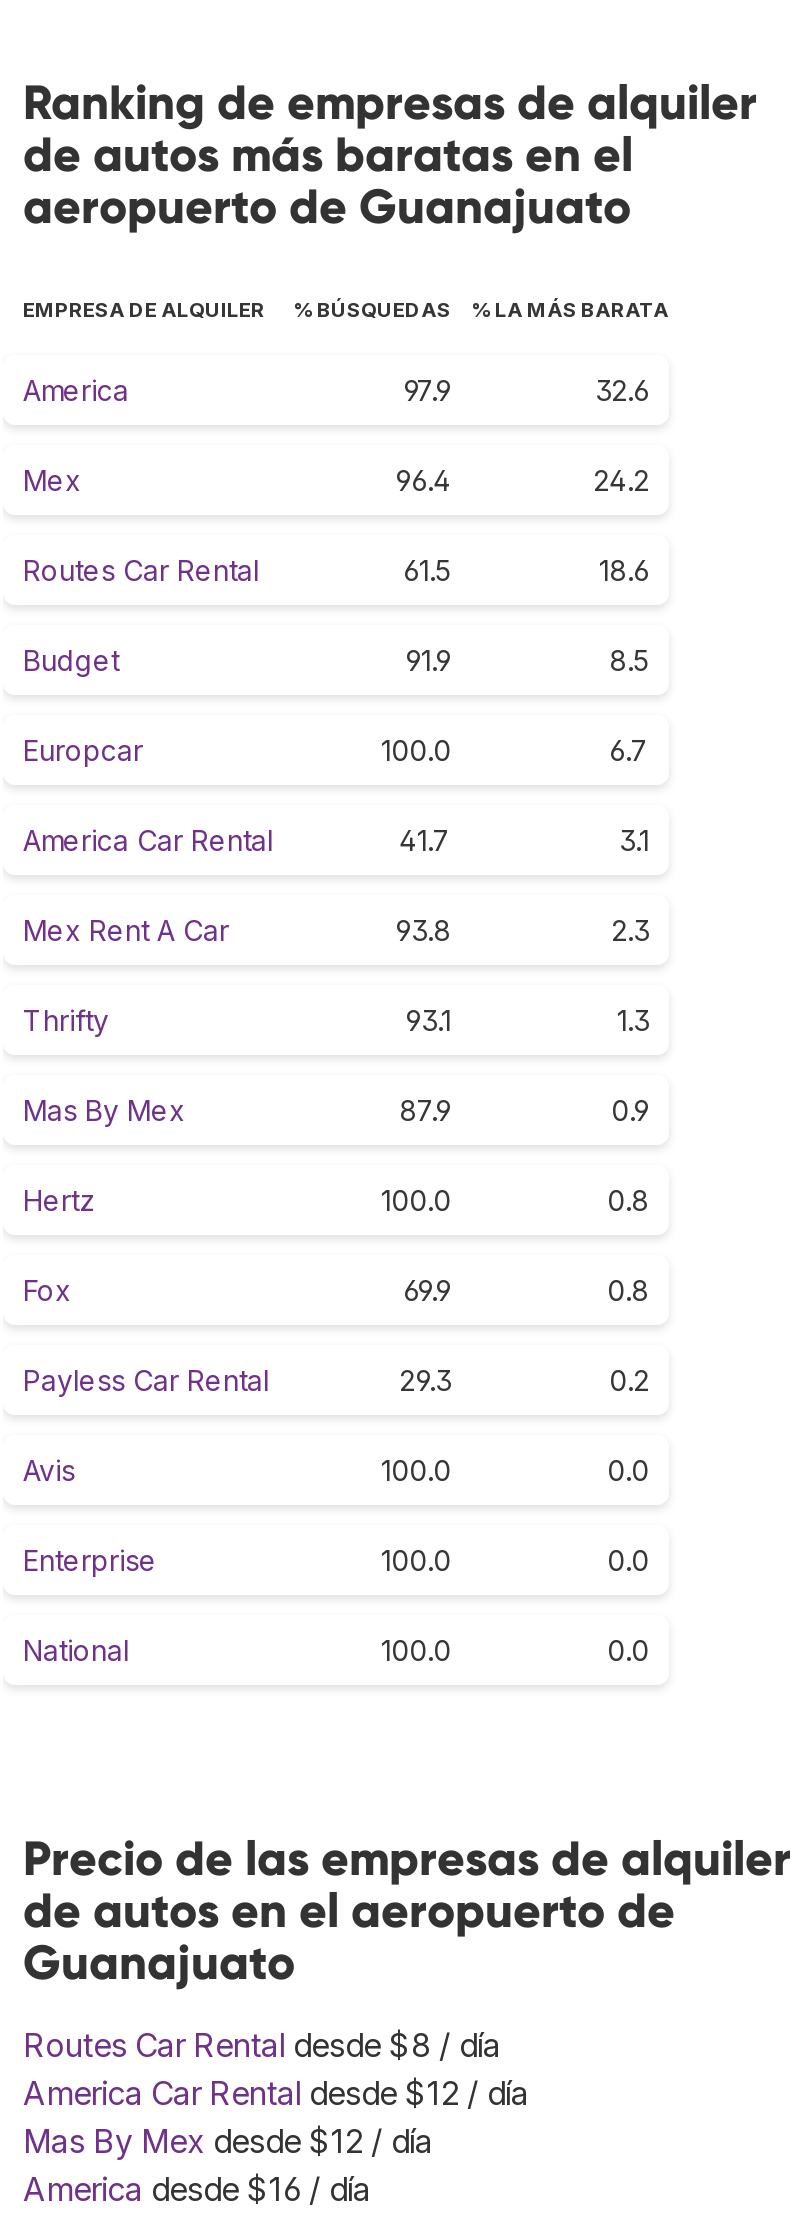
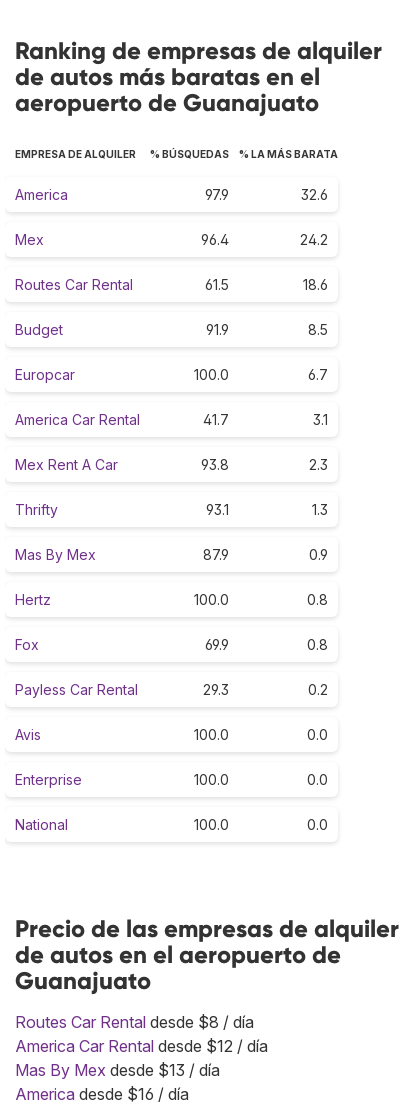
[23,2120,433,2160] Mas By Mex desde $12 / día -> [15,1060,220,1080] Mas By Mex desde $13 / día

